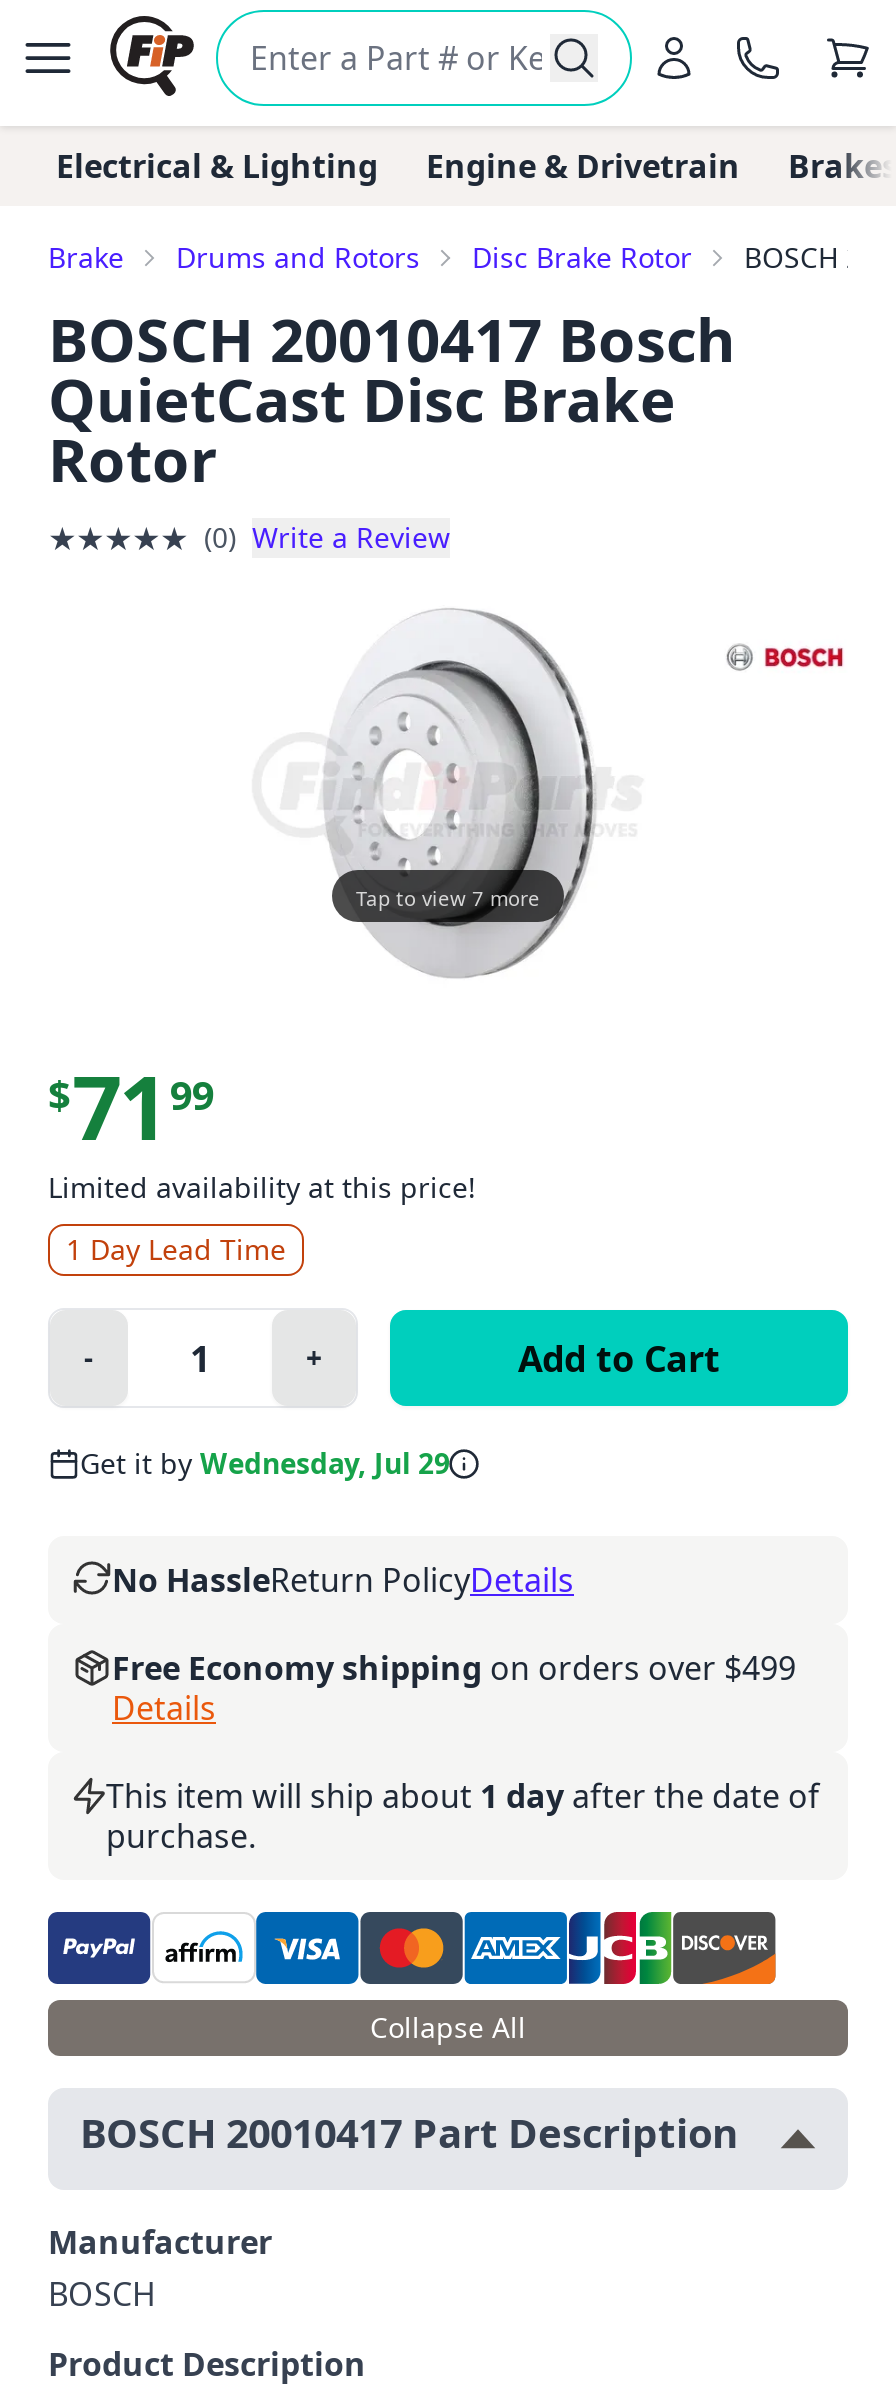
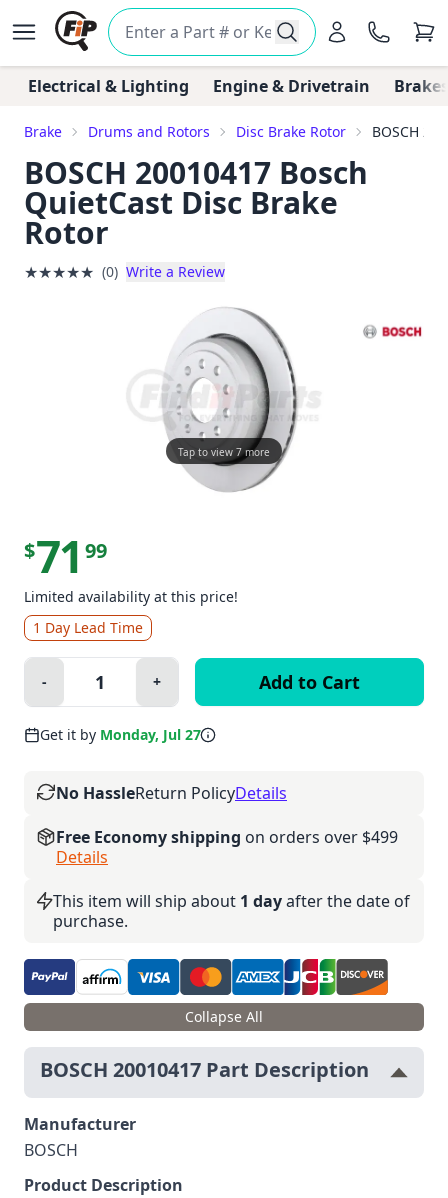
[80,1444,450,1482] Get it by Wednesday, Jul 29 -> [40,725,201,744] Get it by Monday, Jul 27

